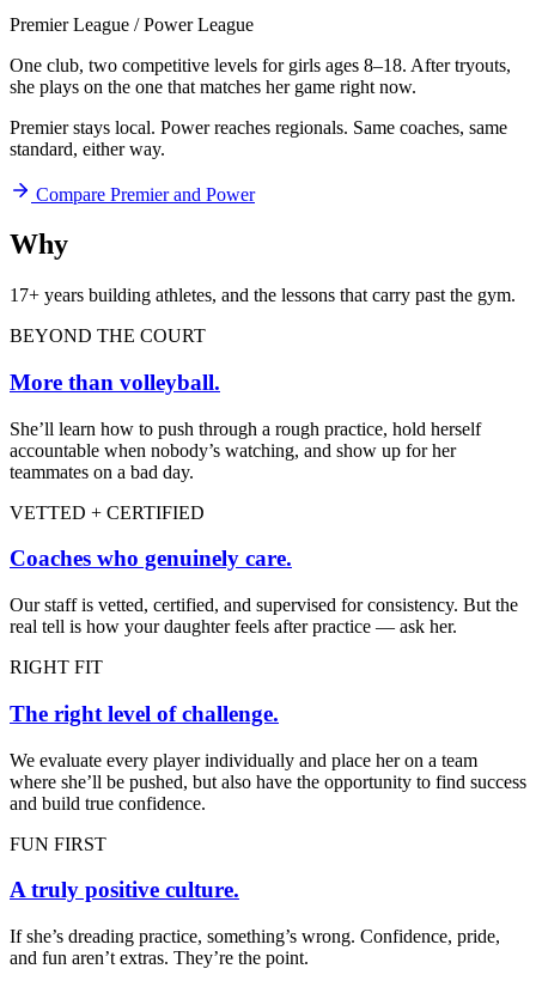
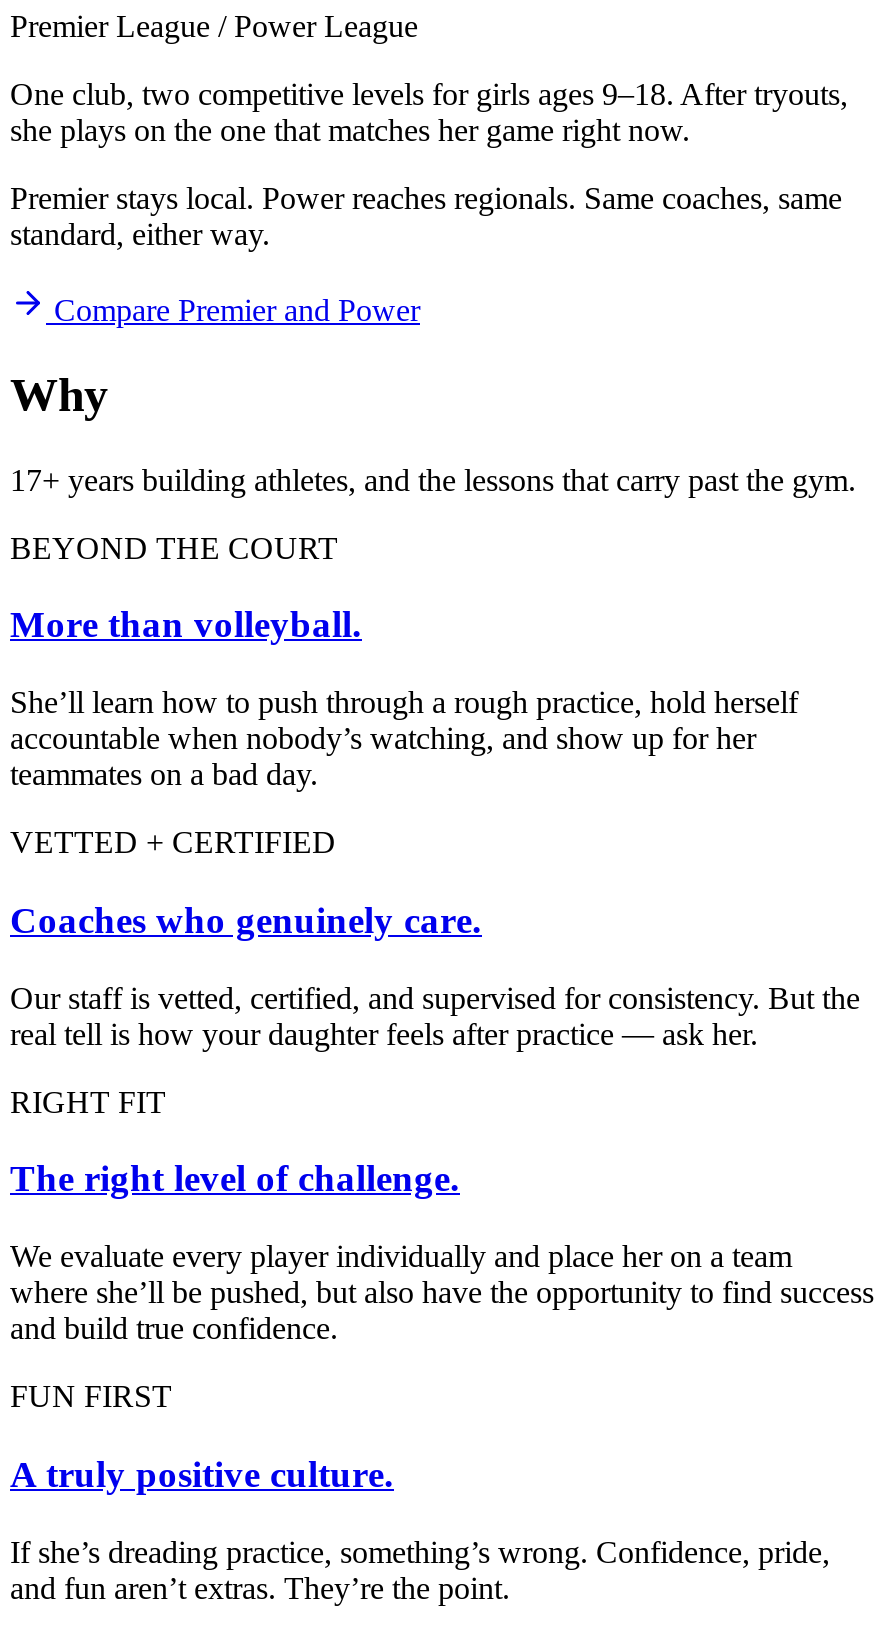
[10,54,511,75] One club, two competitive levels for girls ages 8–18. After tryouts, -> [10,77,848,111] One club, two competitive levels for girls ages 9–18. After tryouts,

